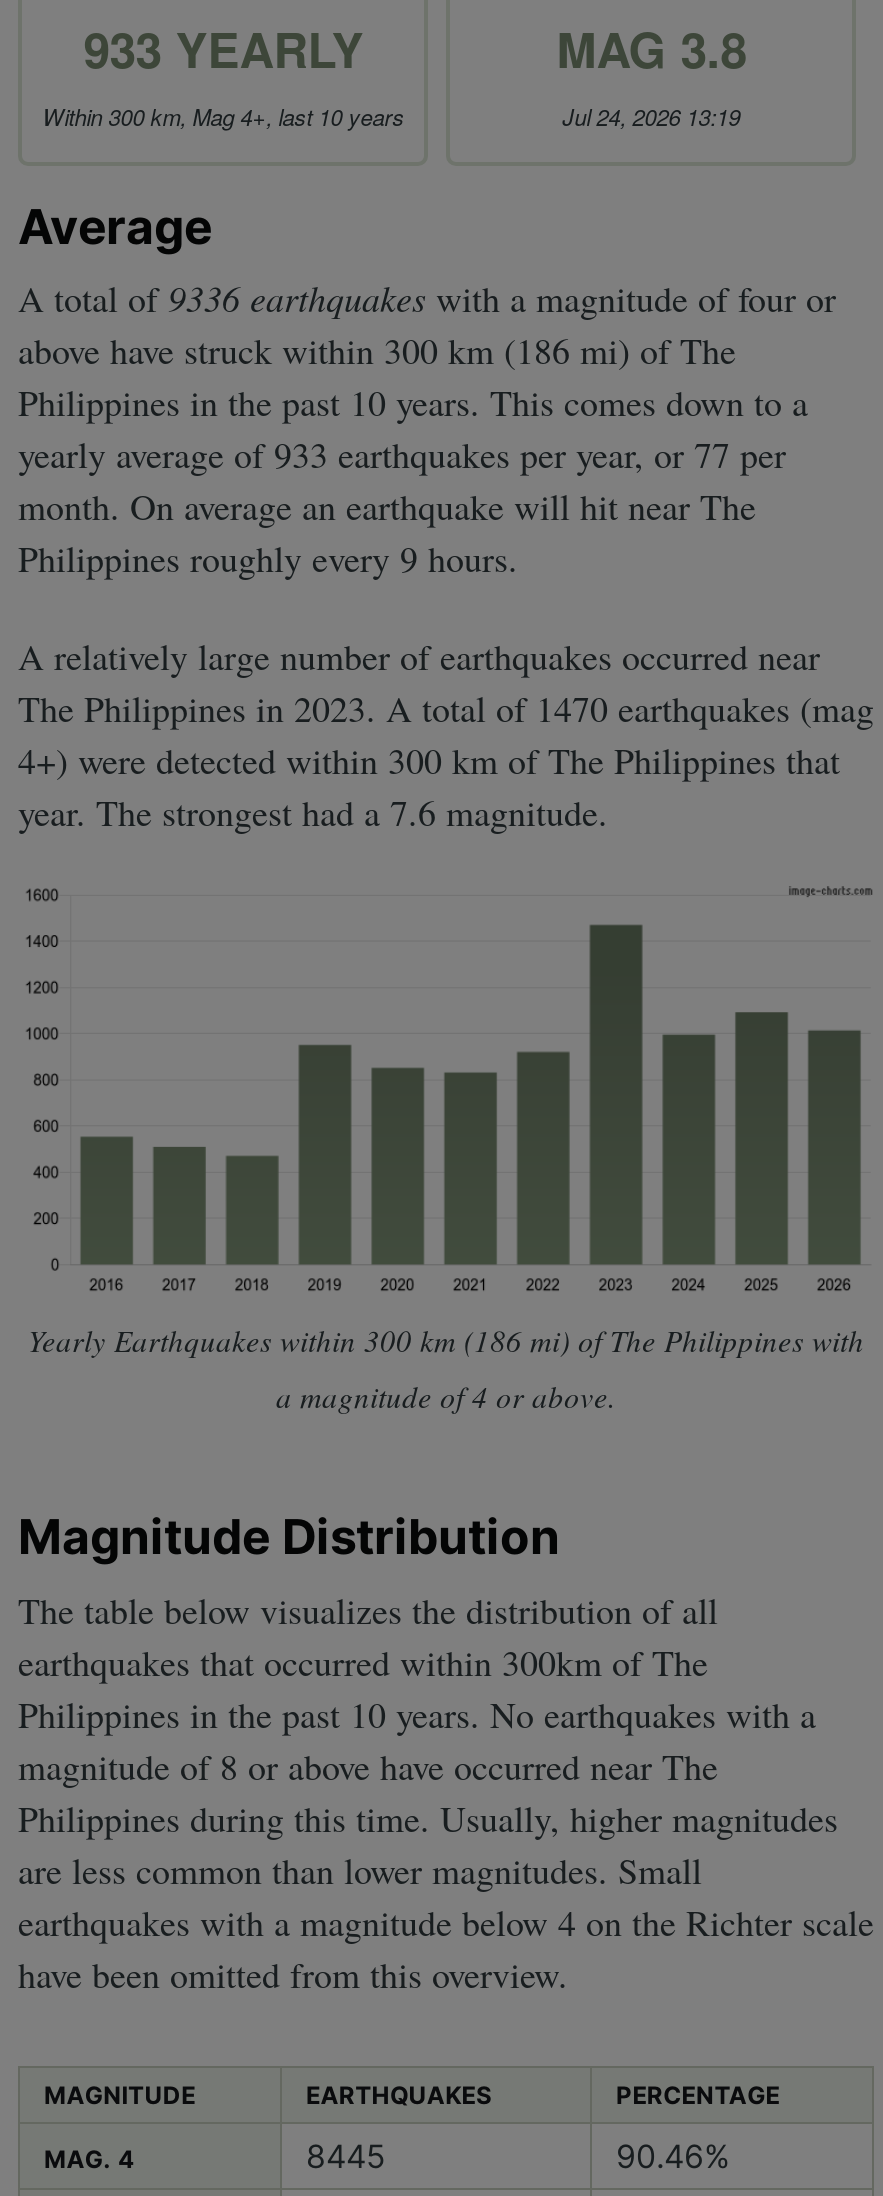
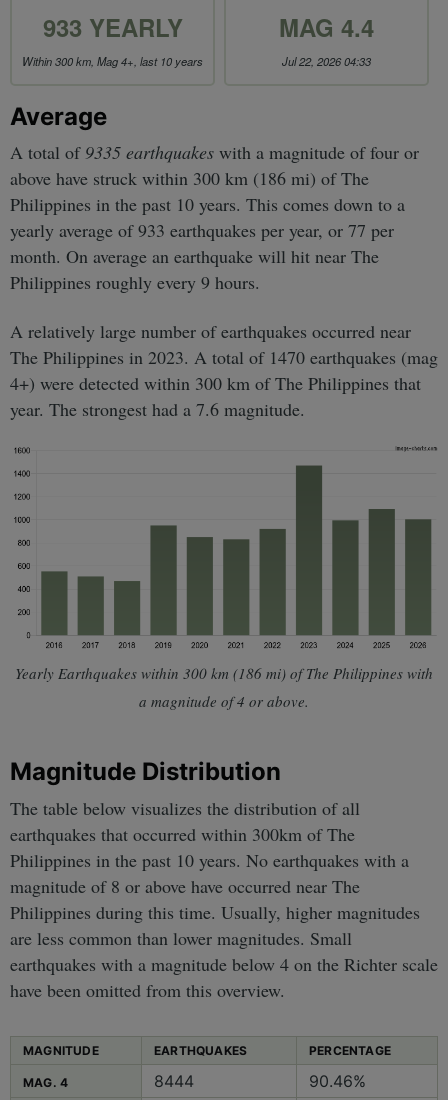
[556,14,746,82] MAG 3.8 -> [279,10,374,44] MAG 4.4
[562,100,740,132] Jul 24, 2026 13:19 -> [282,53,371,69] Jul 22, 2026 04:33
[18,274,836,322] A total of 9336 earthquakes with a magnitude of four or -> [10,140,419,164] A total of 9335 earthquakes with a magnitude of four or
[306,2135,386,2175] 8445 -> [154,1071,194,1091] 8444

